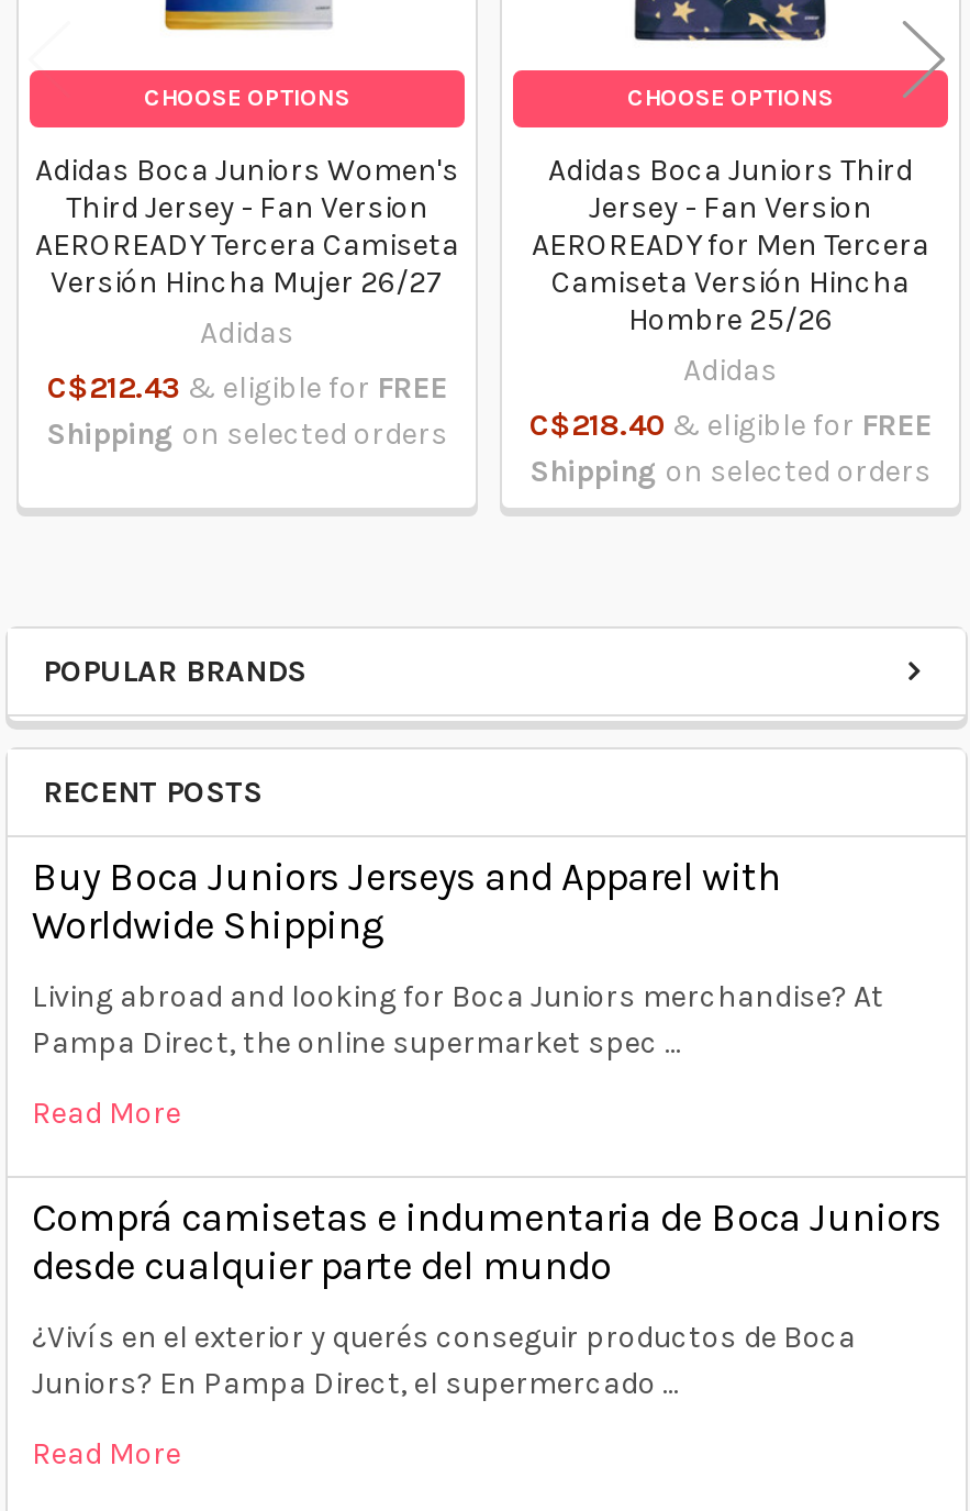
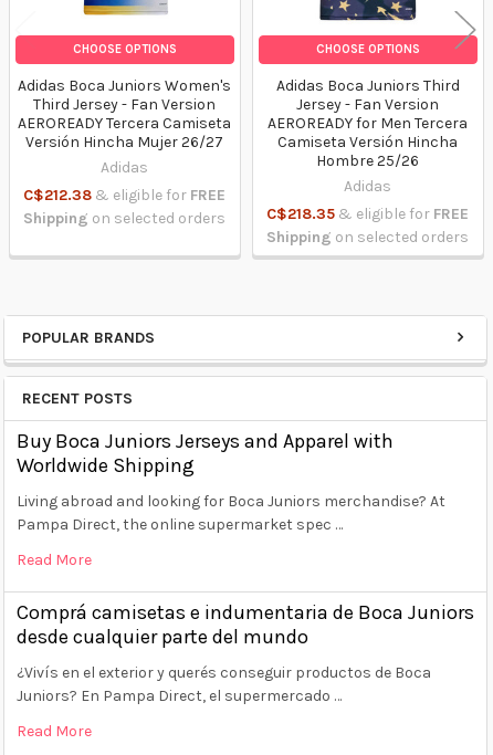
[47,370,447,408] C$212.43 & eligible for FREE -> [24,186,226,205] C$212.38 & eligible for FREE
[529,408,932,445] C$218.40 & eligible for FREE -> [267,205,469,224] C$218.35 & eligible for FREE

